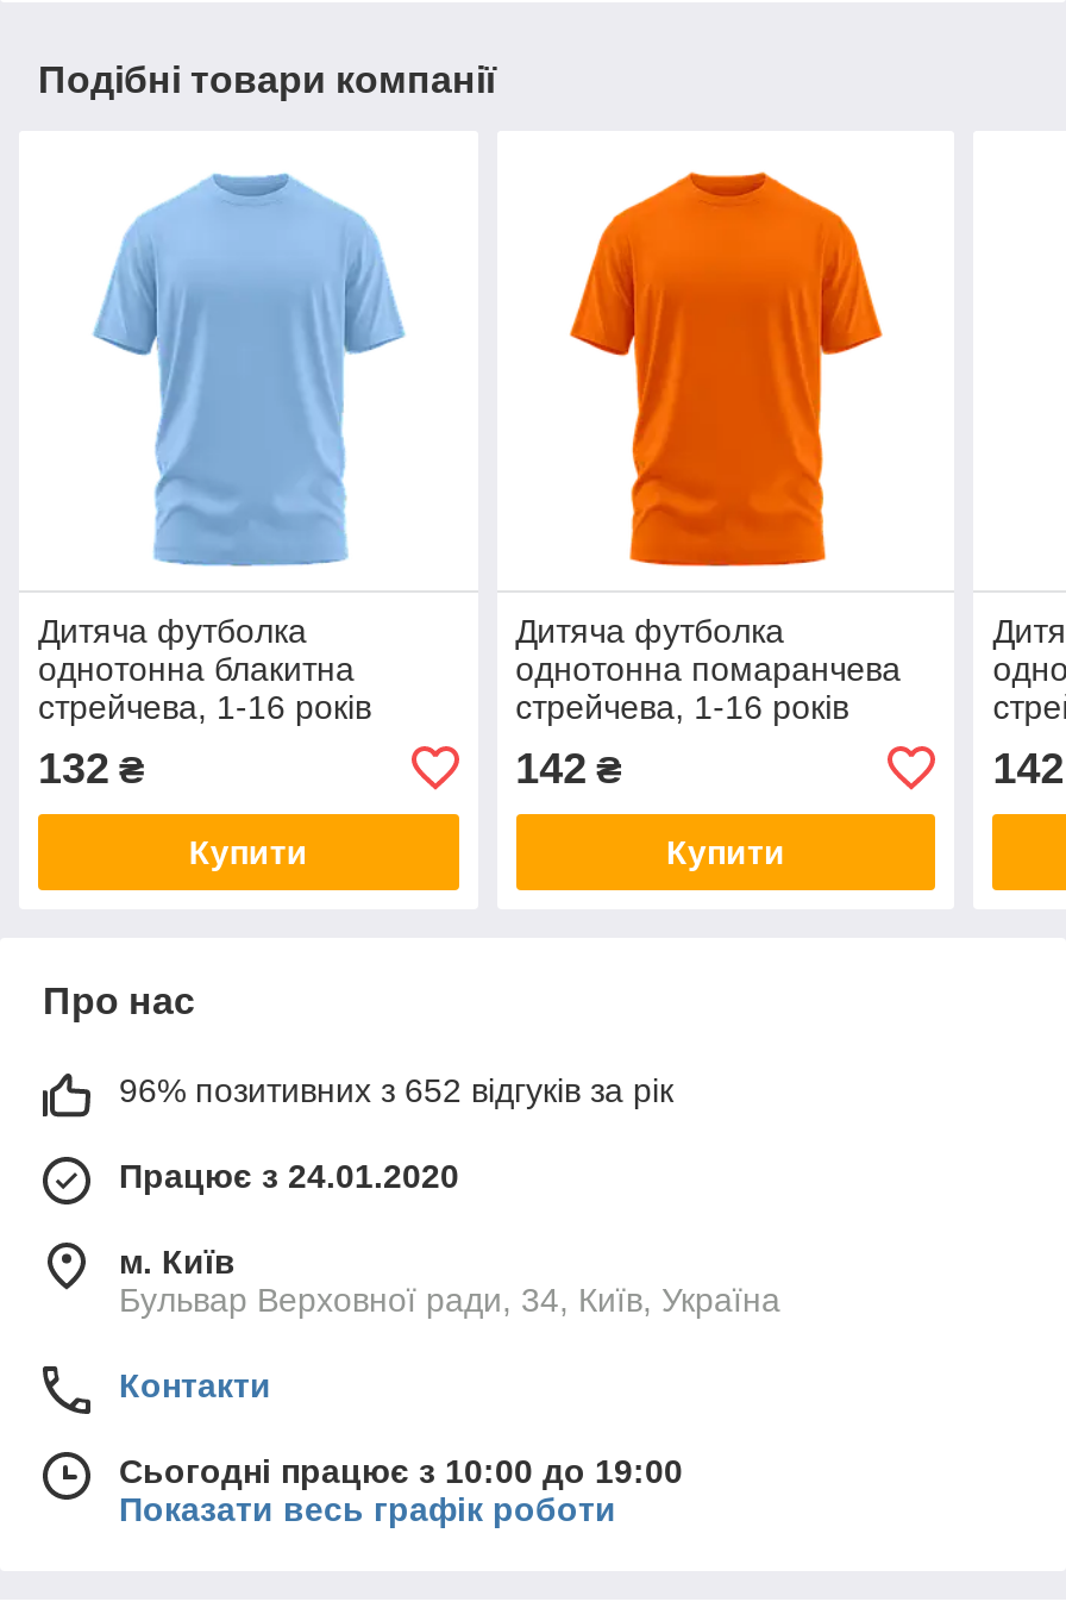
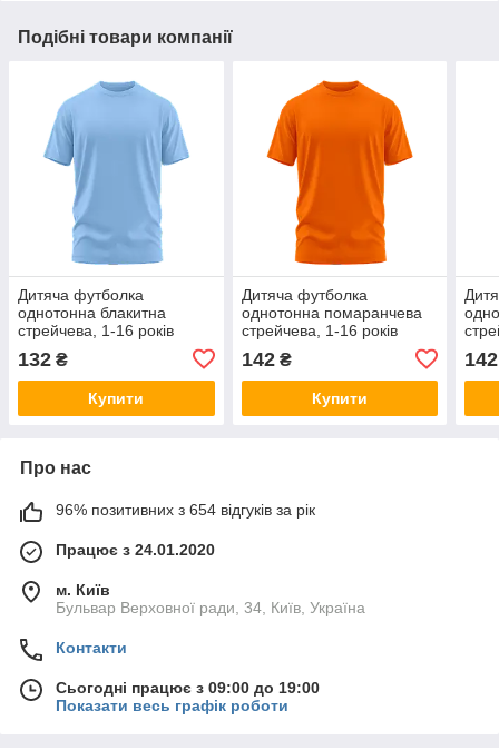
[119,1071,673,1109] 96% позитивних з 652 відгуків за рік -> [56,501,315,518] 96% позитивних з 654 відгуків за рік
[119,1452,683,1490] Сьогодні працює з 10:00 до 19:00 -> [56,679,320,696] Сьогодні працює з 09:00 до 19:00

